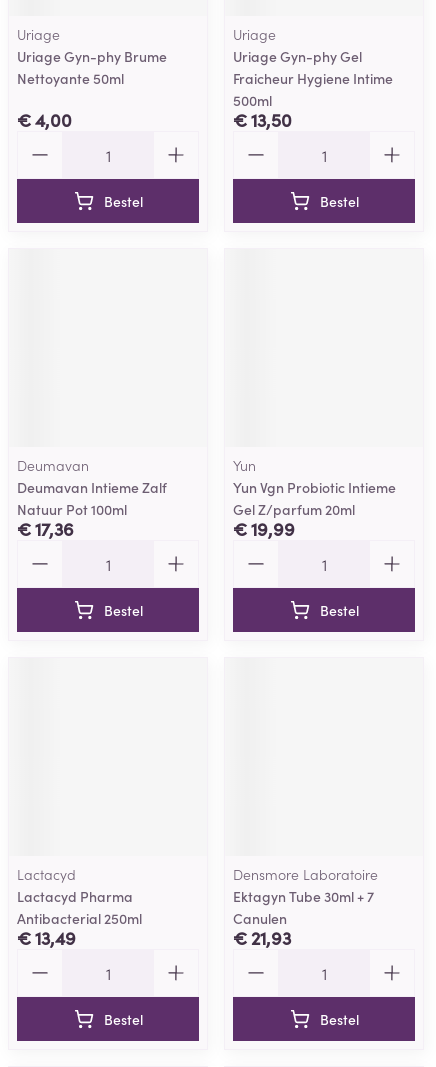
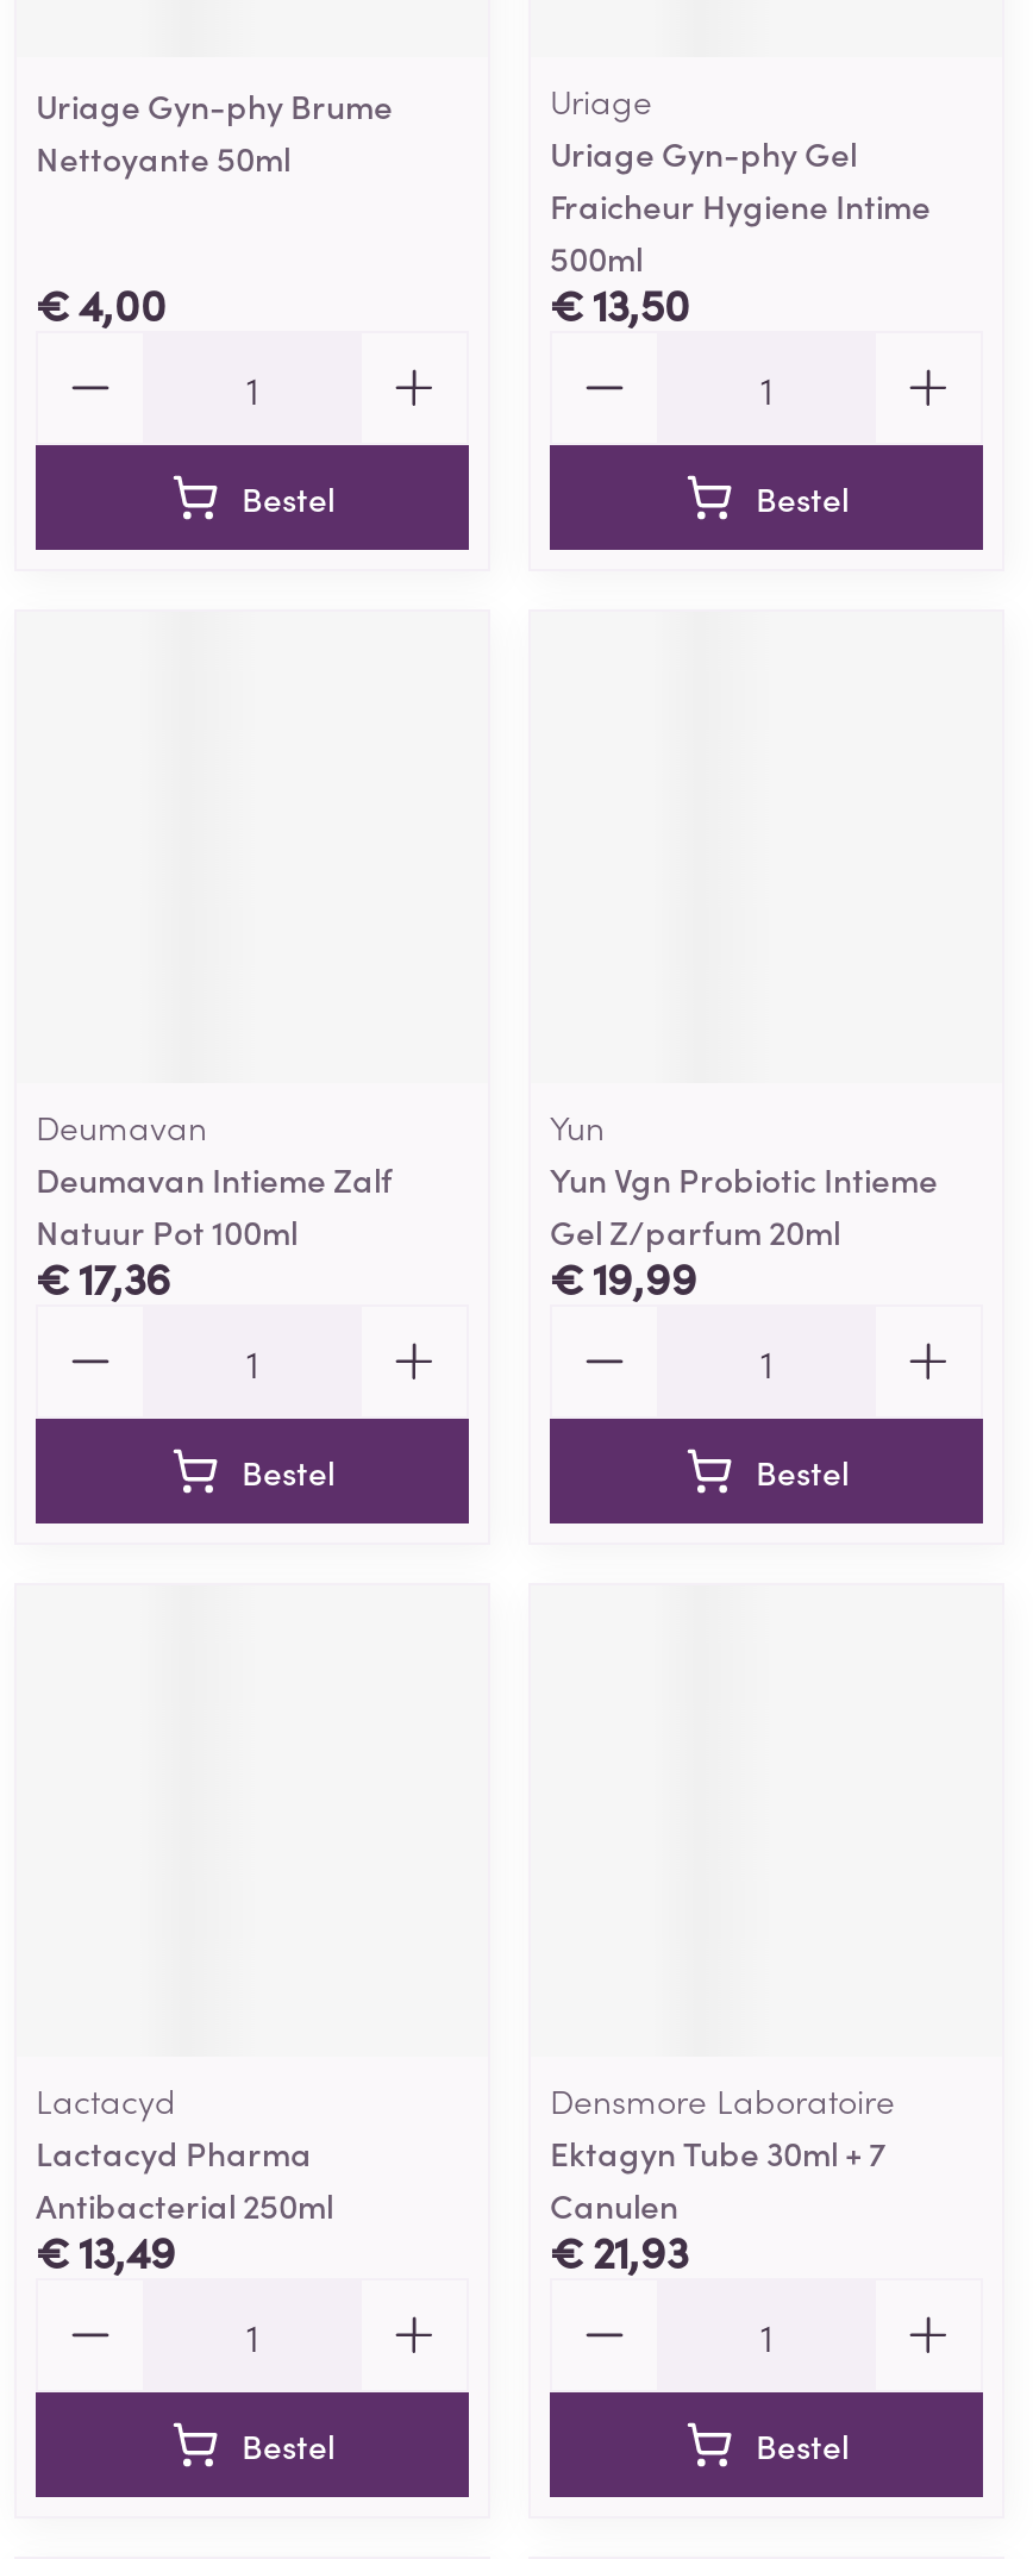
[17,24,60,44] Uriage -> none
moved [17,46,167,88] -> [36,81,393,181]: Uriage Gyn-phy Brume | Nettoyante 50ml

